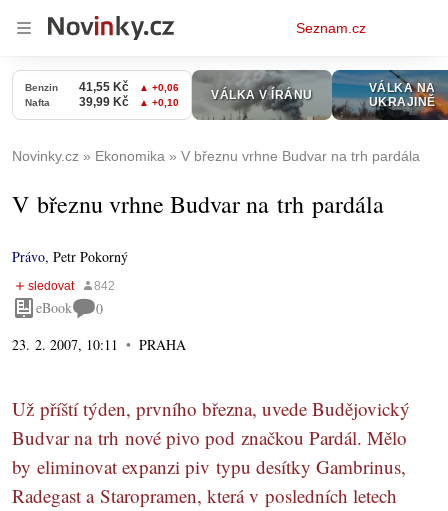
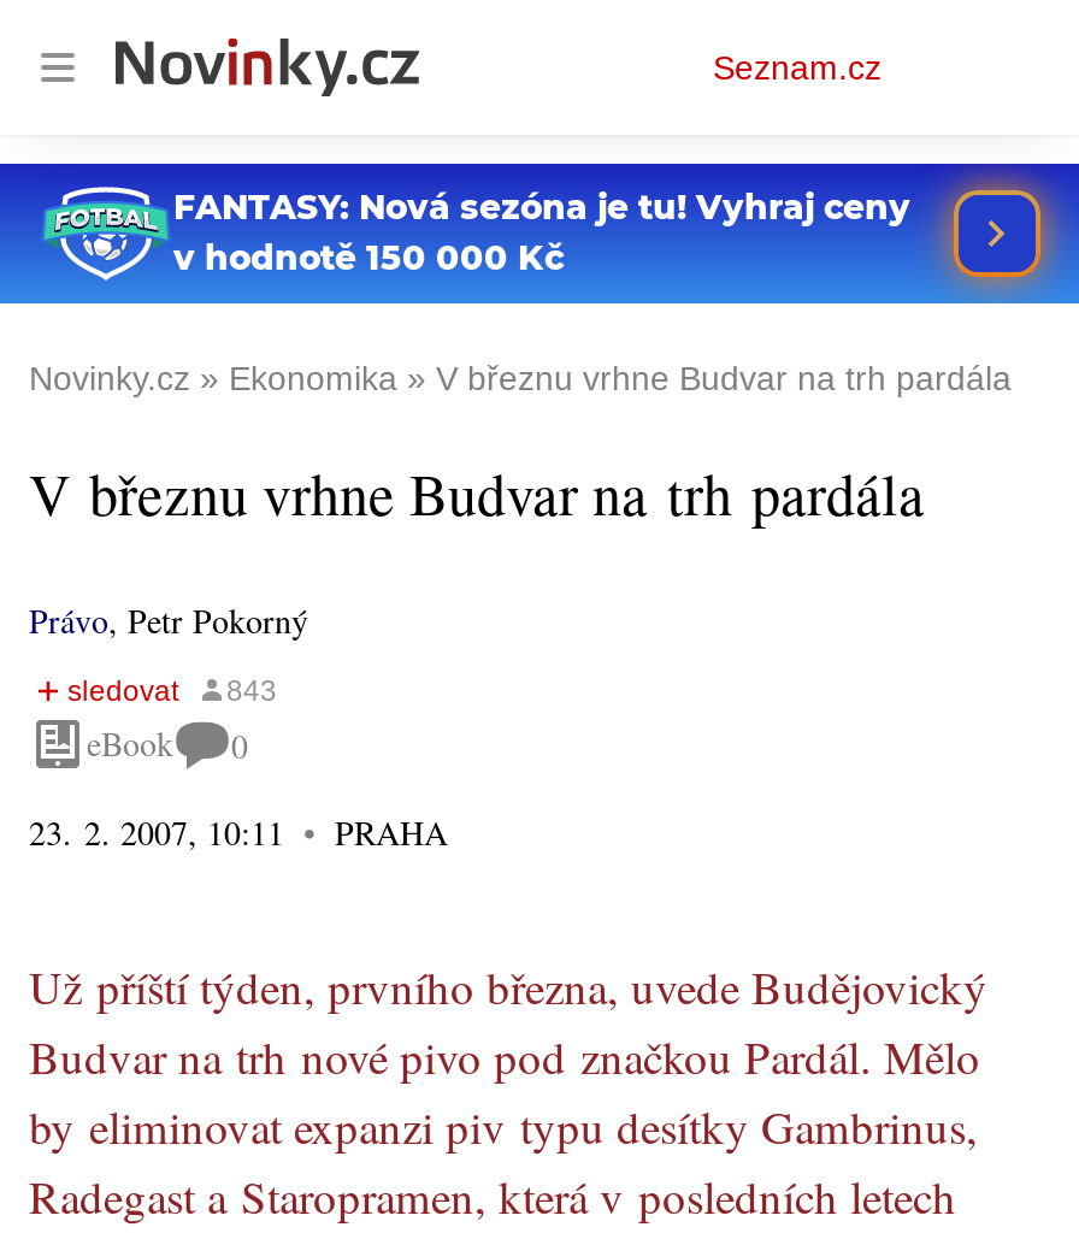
[3,68,445,125] [image] -> [7,161,1072,306] [image]

